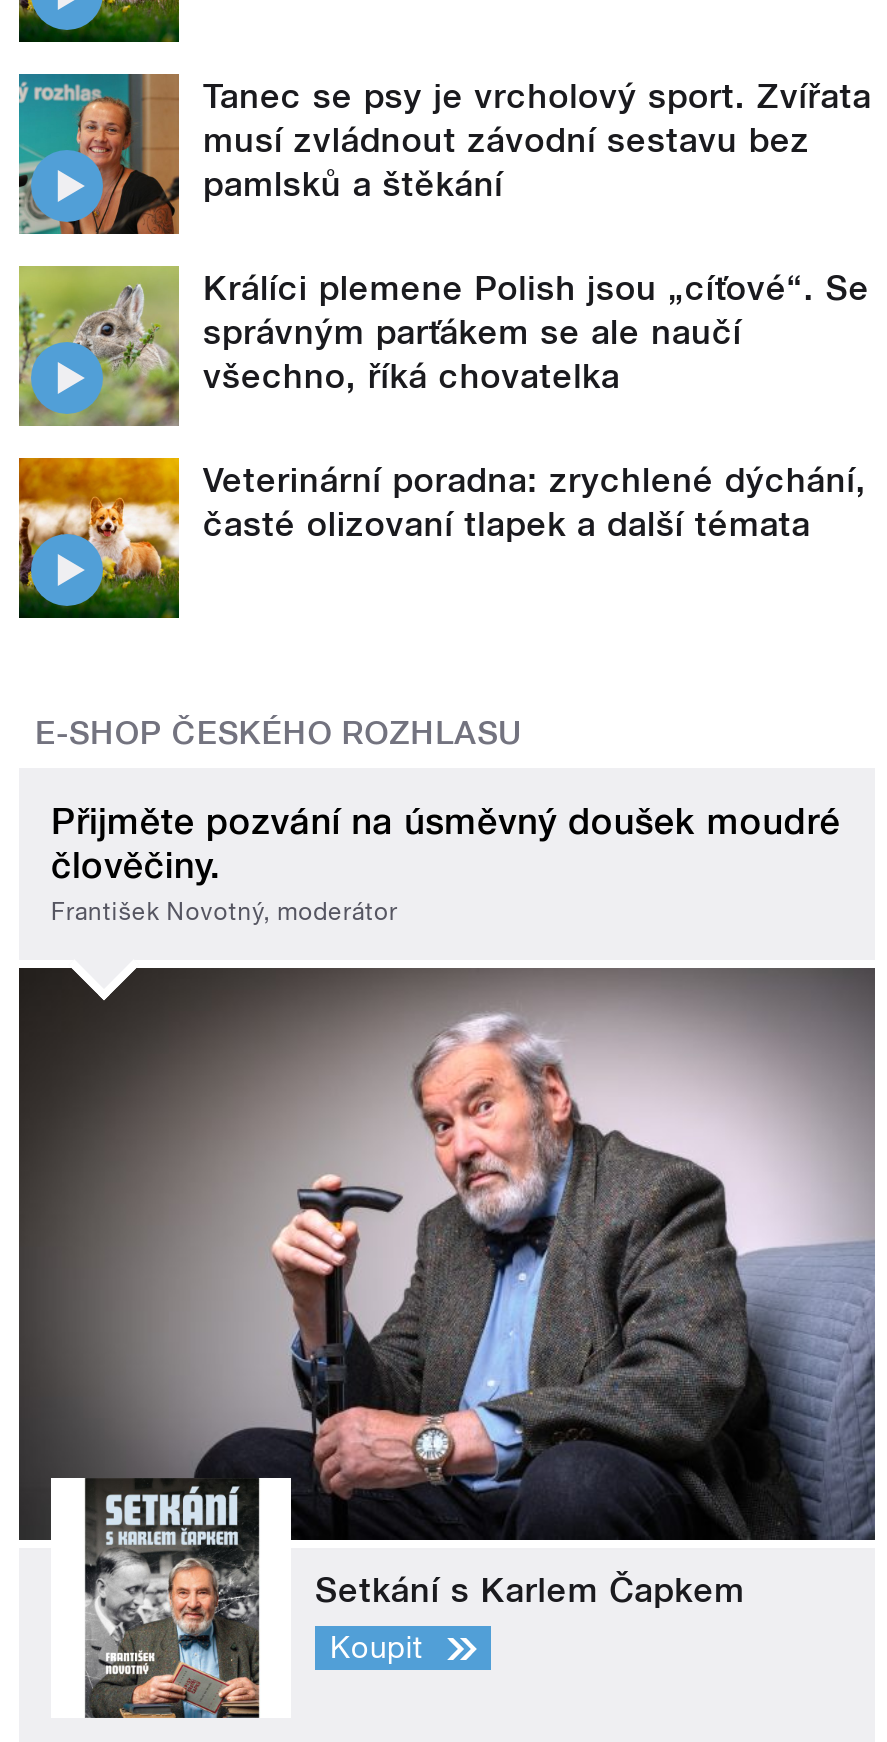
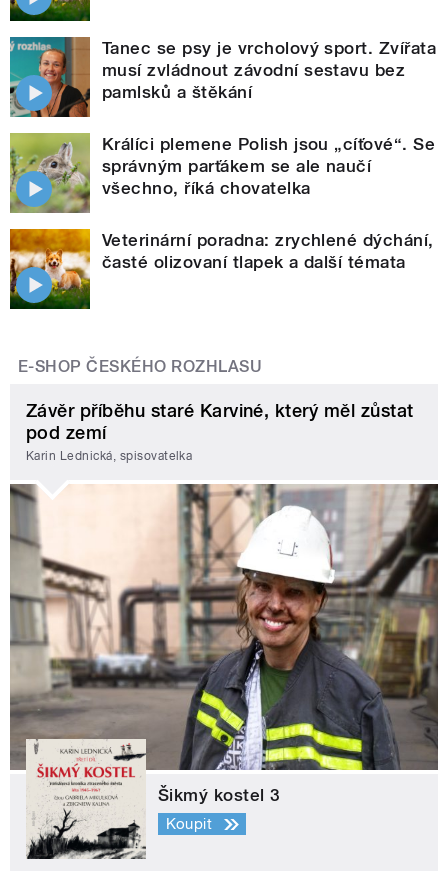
[51,799,840,926] Přijměte pozvání na úsměvný doušek moudré | člověčiny. | František Novotný, moderátor -> [26,400,414,463] Závěr příběhu staré Karviné, který měl zůstat | pod zemí | Karin Lednická, spisovatelka
[17,966,877,1720] [image] | Setkání s Karlem Čapkem -> [9,484,439,860] [image] | Šikmý kostel 3

